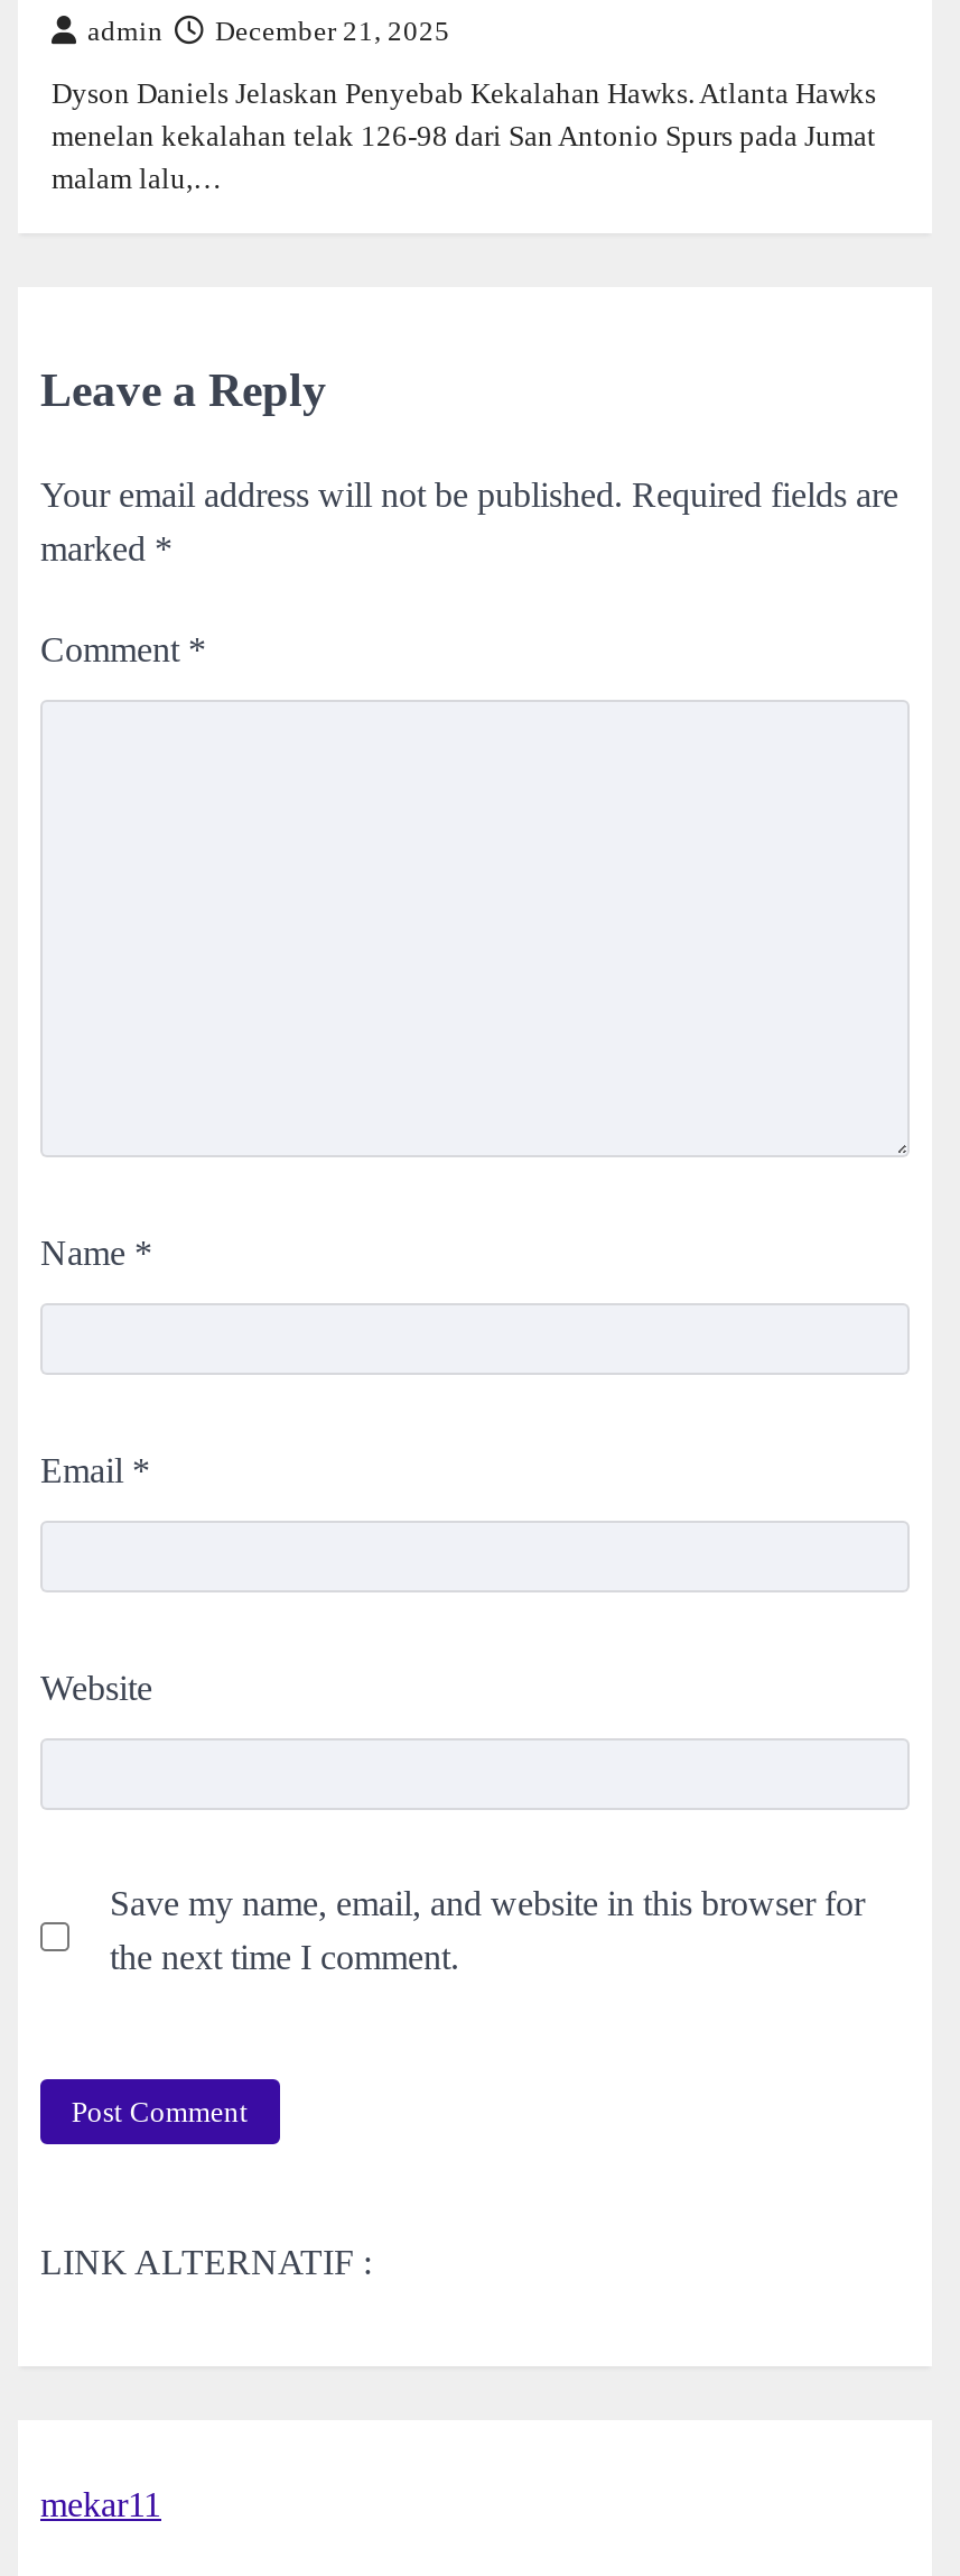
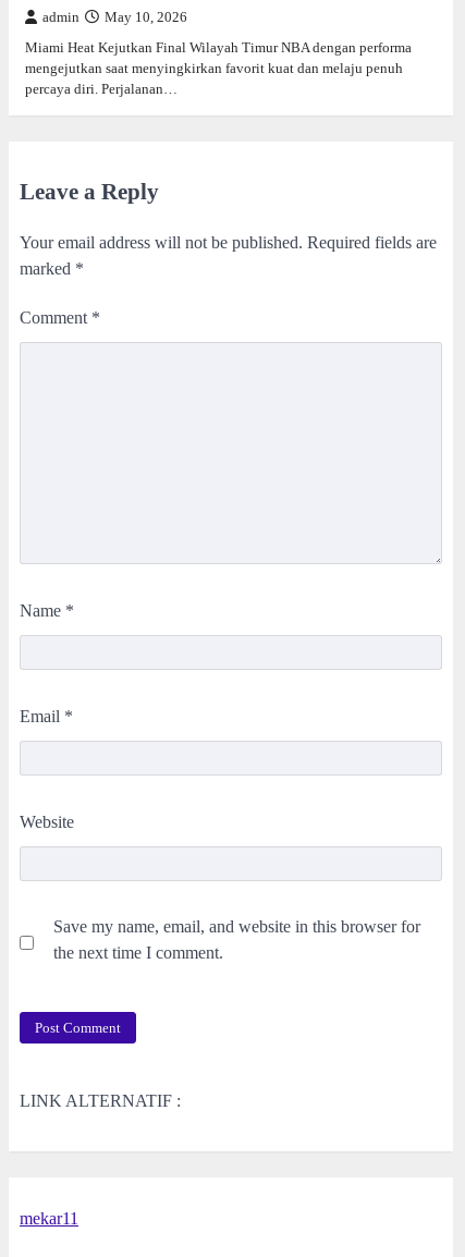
[87,16,450,47] admin December 21, 2025 -> [42,10,187,25] admin May 10, 2026
[52,76,876,195] Dyson Daniels Jelaskan Penyebab Kekalahan Hawks. Atlanta Hawks | menelan kekalahan telak 126-98 dari San Antonio Spurs pada Jumat | malam lalu,… -> [25,39,412,97] Miami Heat Kejutkan Final Wilayah Timur NBA dengan performa | mengejutkan saat menyingkirkan favorit kuat dan melaju penuh | percaya diri. Perjalanan…

